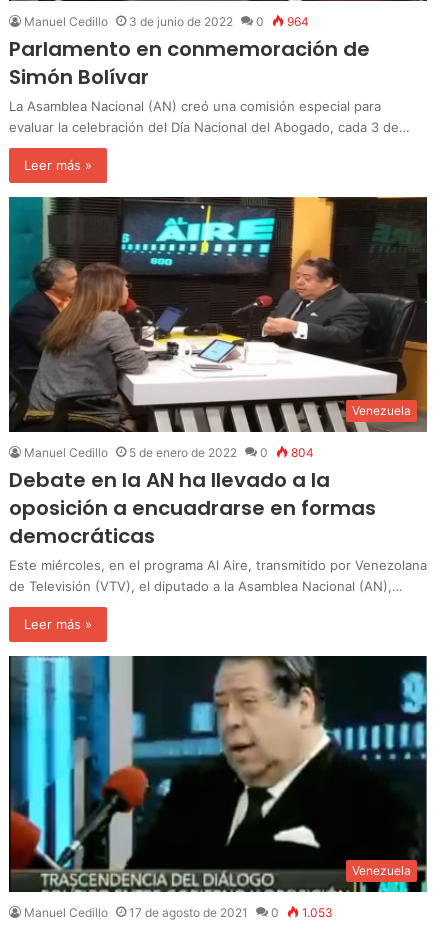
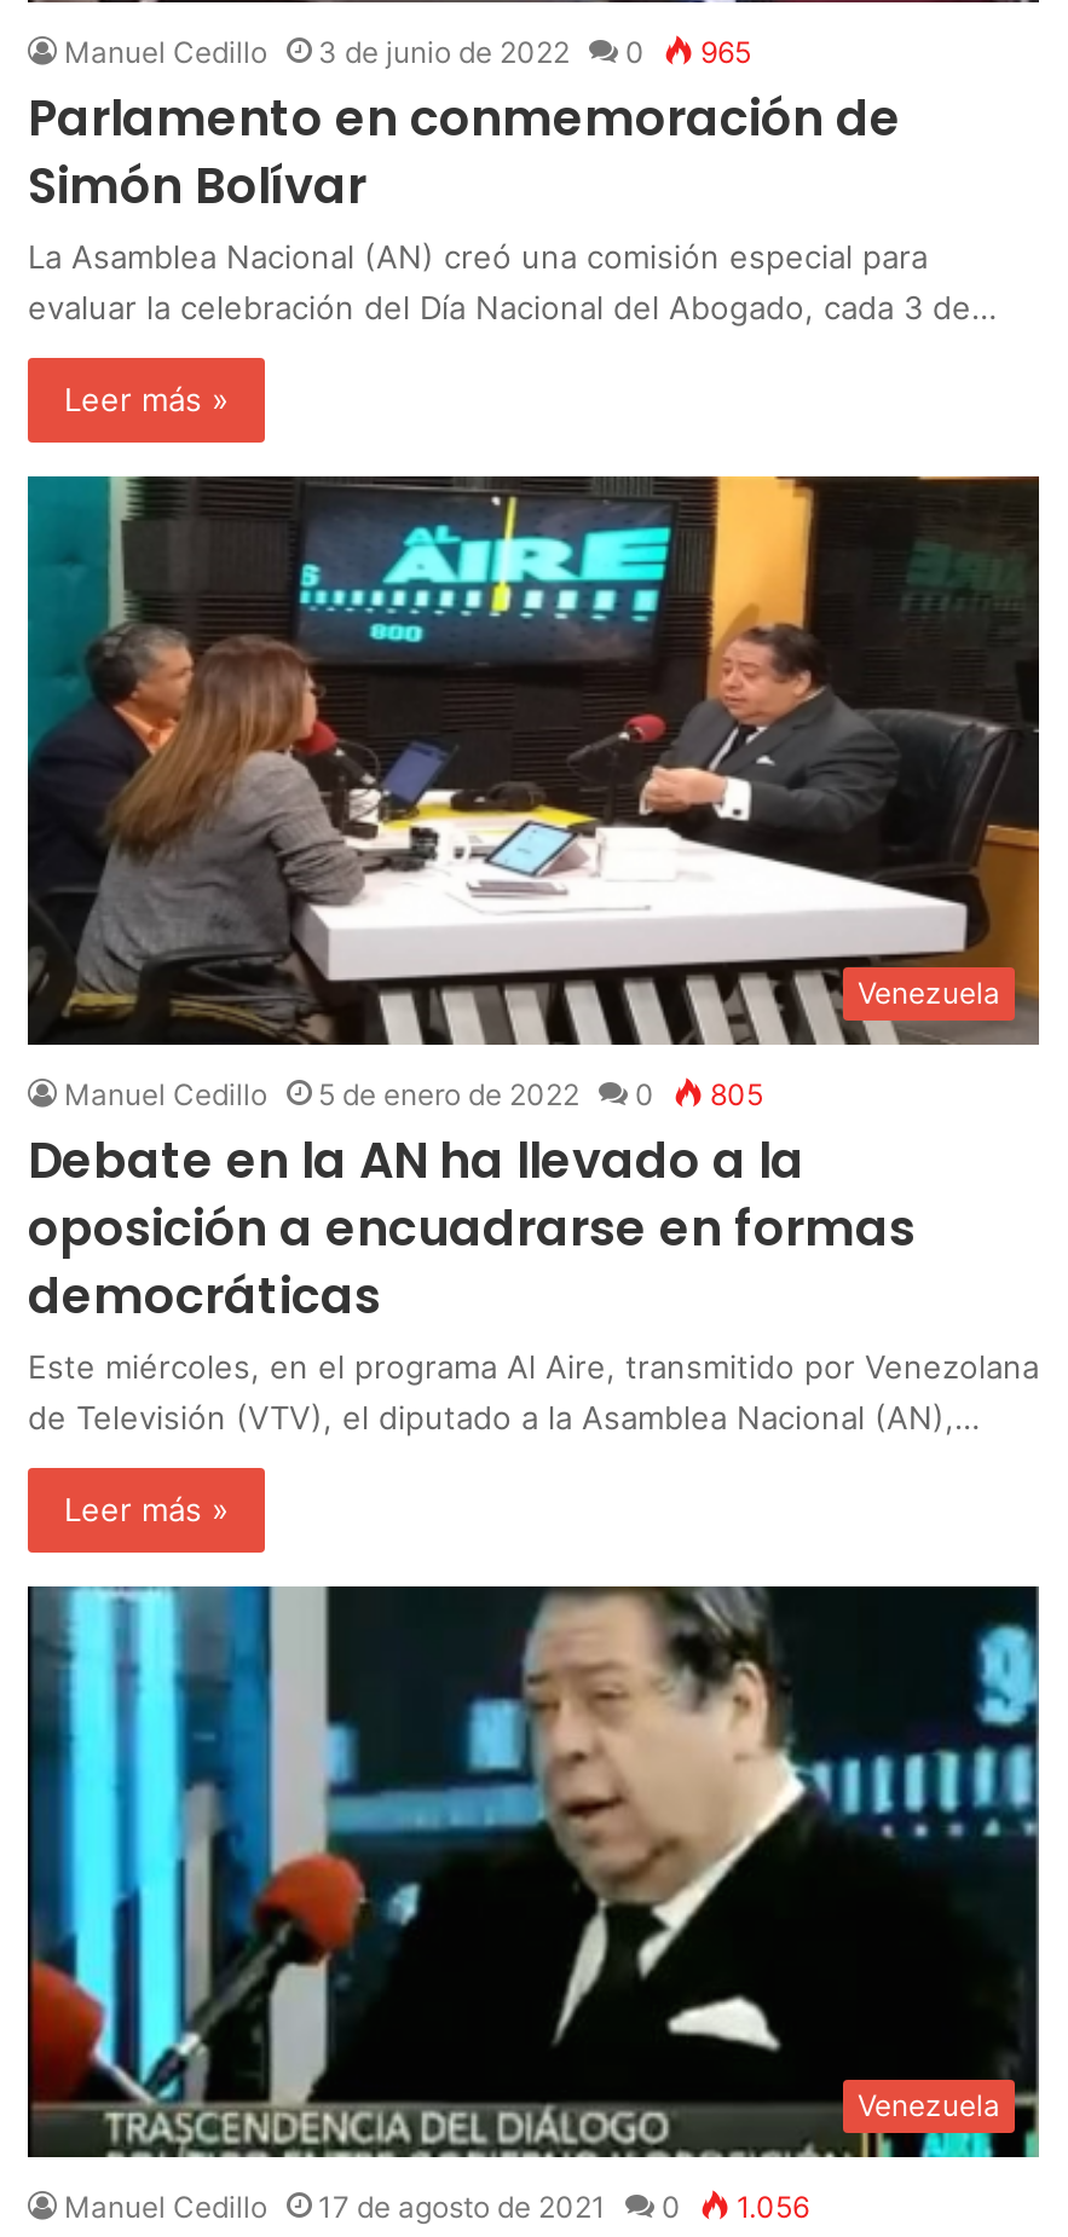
[24,14,309,29] Manuel Cedillo 3 de junio de 2022 0 964 -> [64,33,751,69] Manuel Cedillo 3 de junio de 2022 0 965
[24,445,314,460] Manuel Cedillo 5 de enero de 2022 0 804 -> [64,1077,763,1114] Manuel Cedillo 5 de enero de 2022 0 805
[24,905,333,920] Manuel Cedillo 17 de agosto de 2021 0 1.053 -> [64,2189,809,2225] Manuel Cedillo 17 de agosto de 2021 0 1.056

